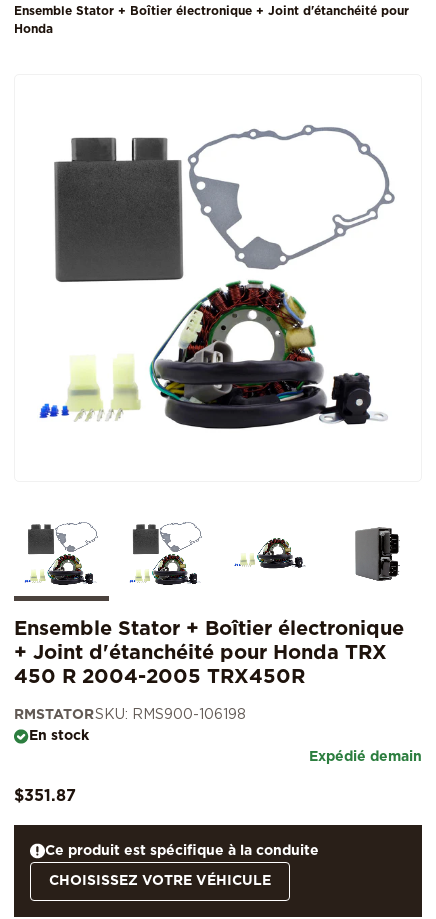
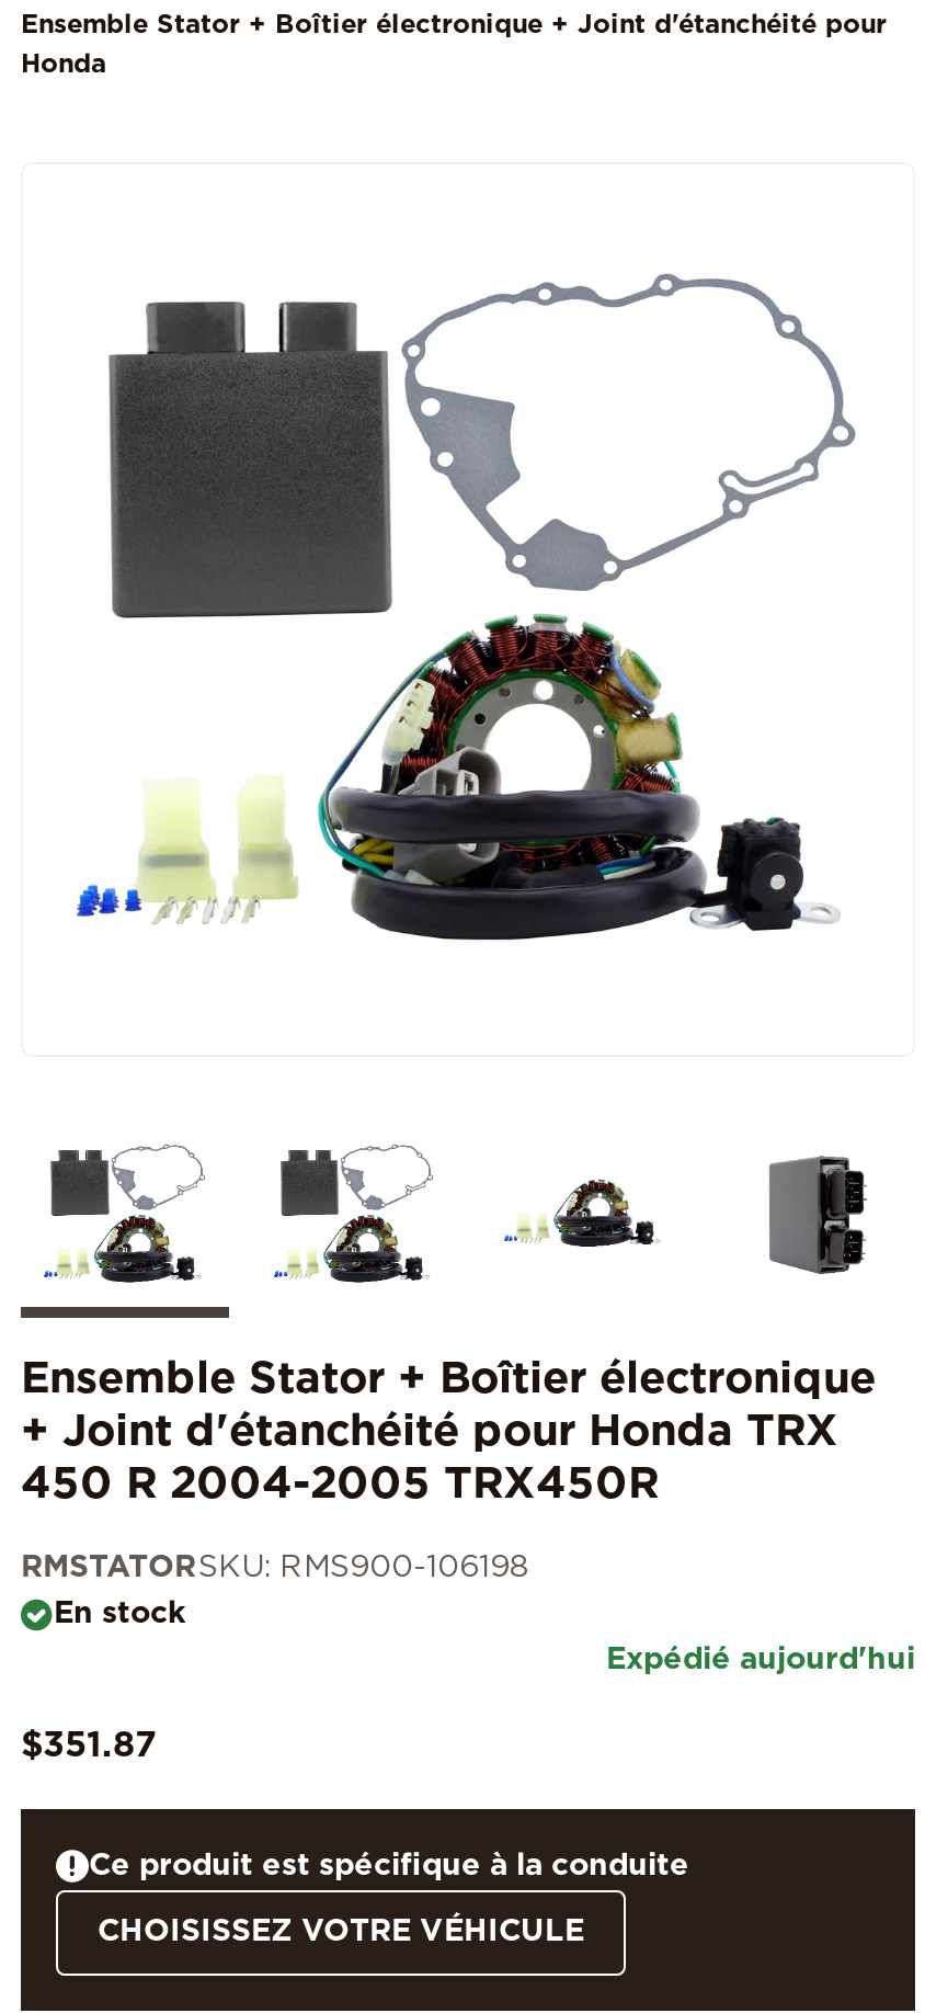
[309,749,422,763] Expédié demain -> [606,1644,915,1674] Expédié aujourd'hui

